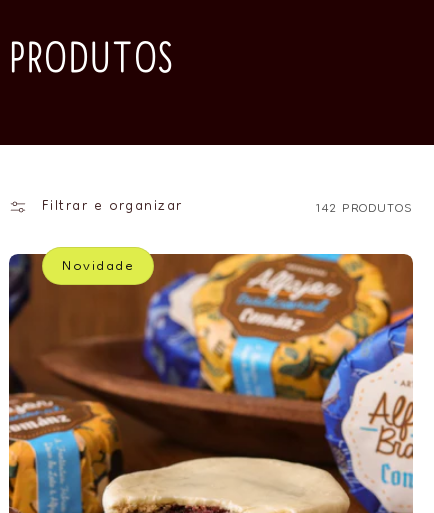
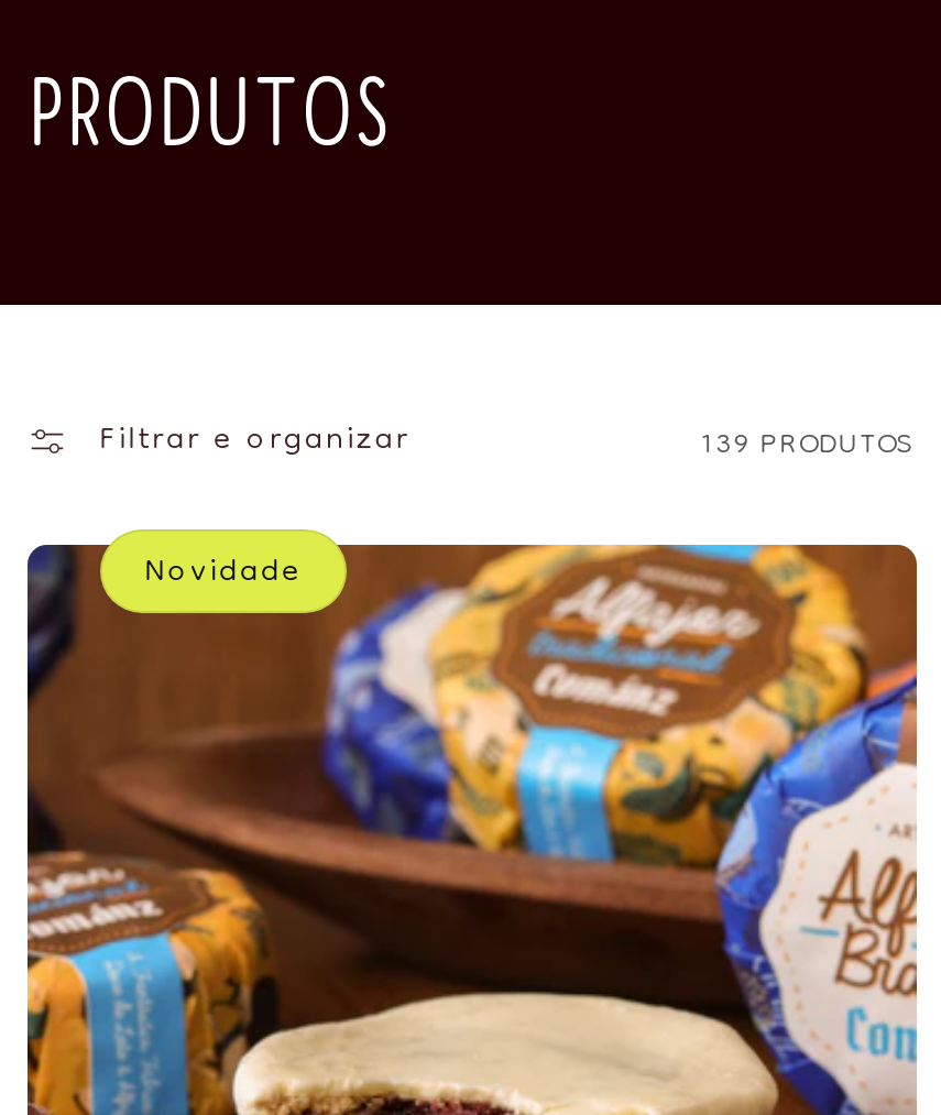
[315,194,413,224] 142 PRODUTOS -> [702,412,916,478] 139 PRODUTOS

